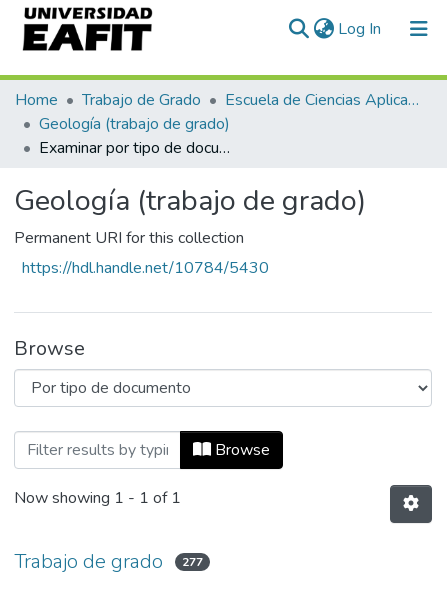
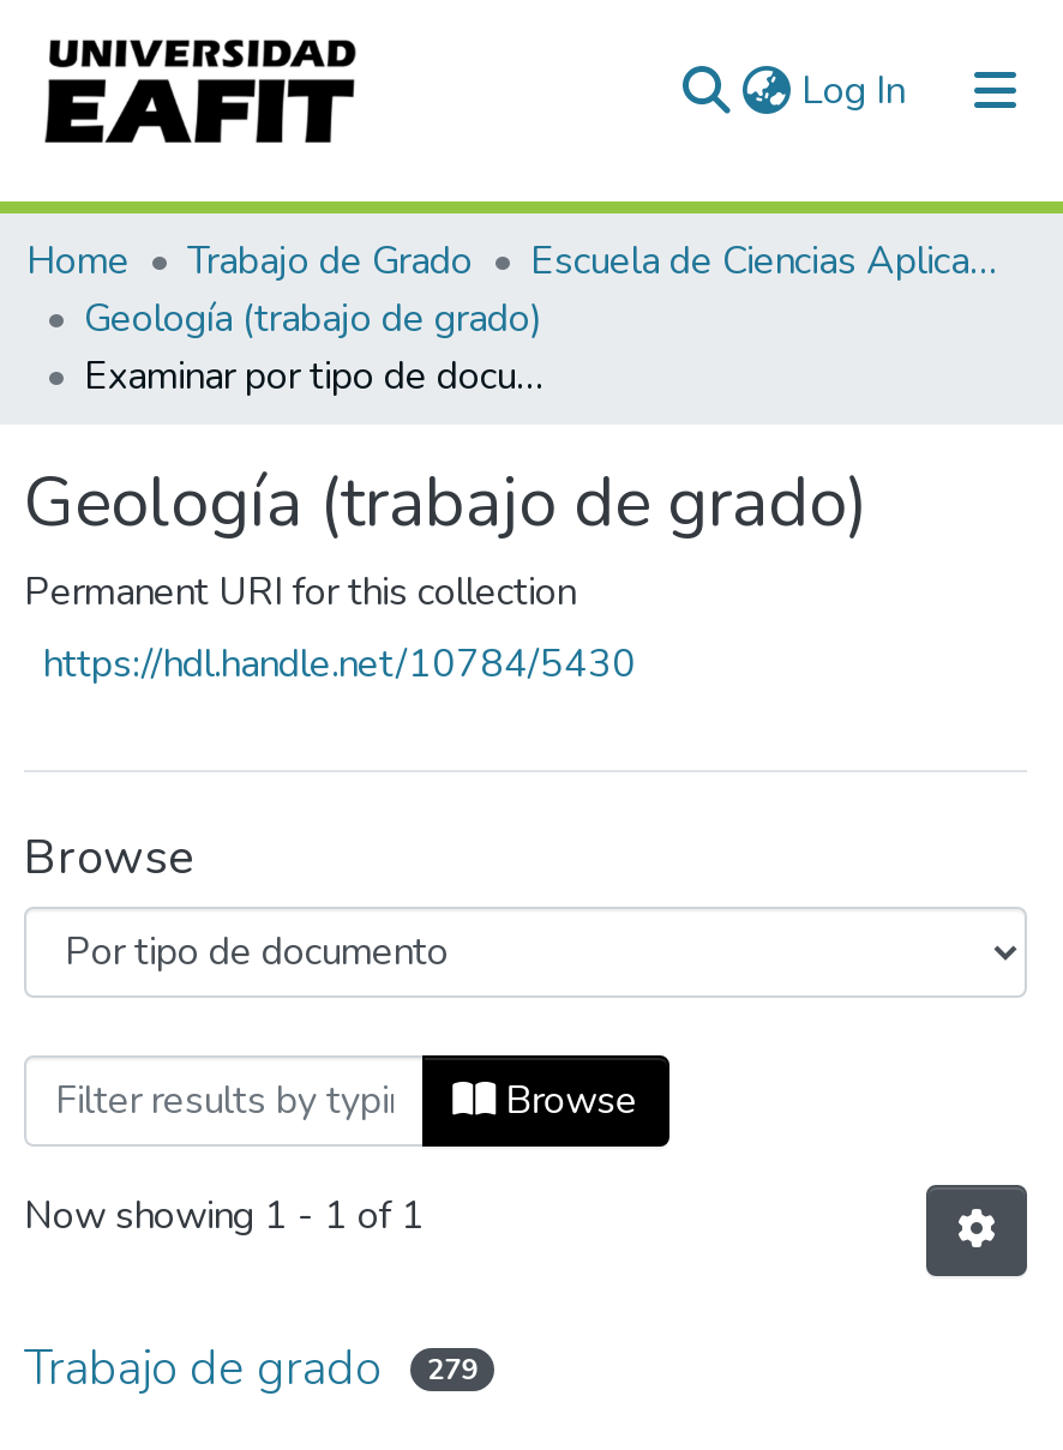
[14,548,203,575] Trabajo de grado 277 -> [24,1336,478,1401] Trabajo de grado 279

